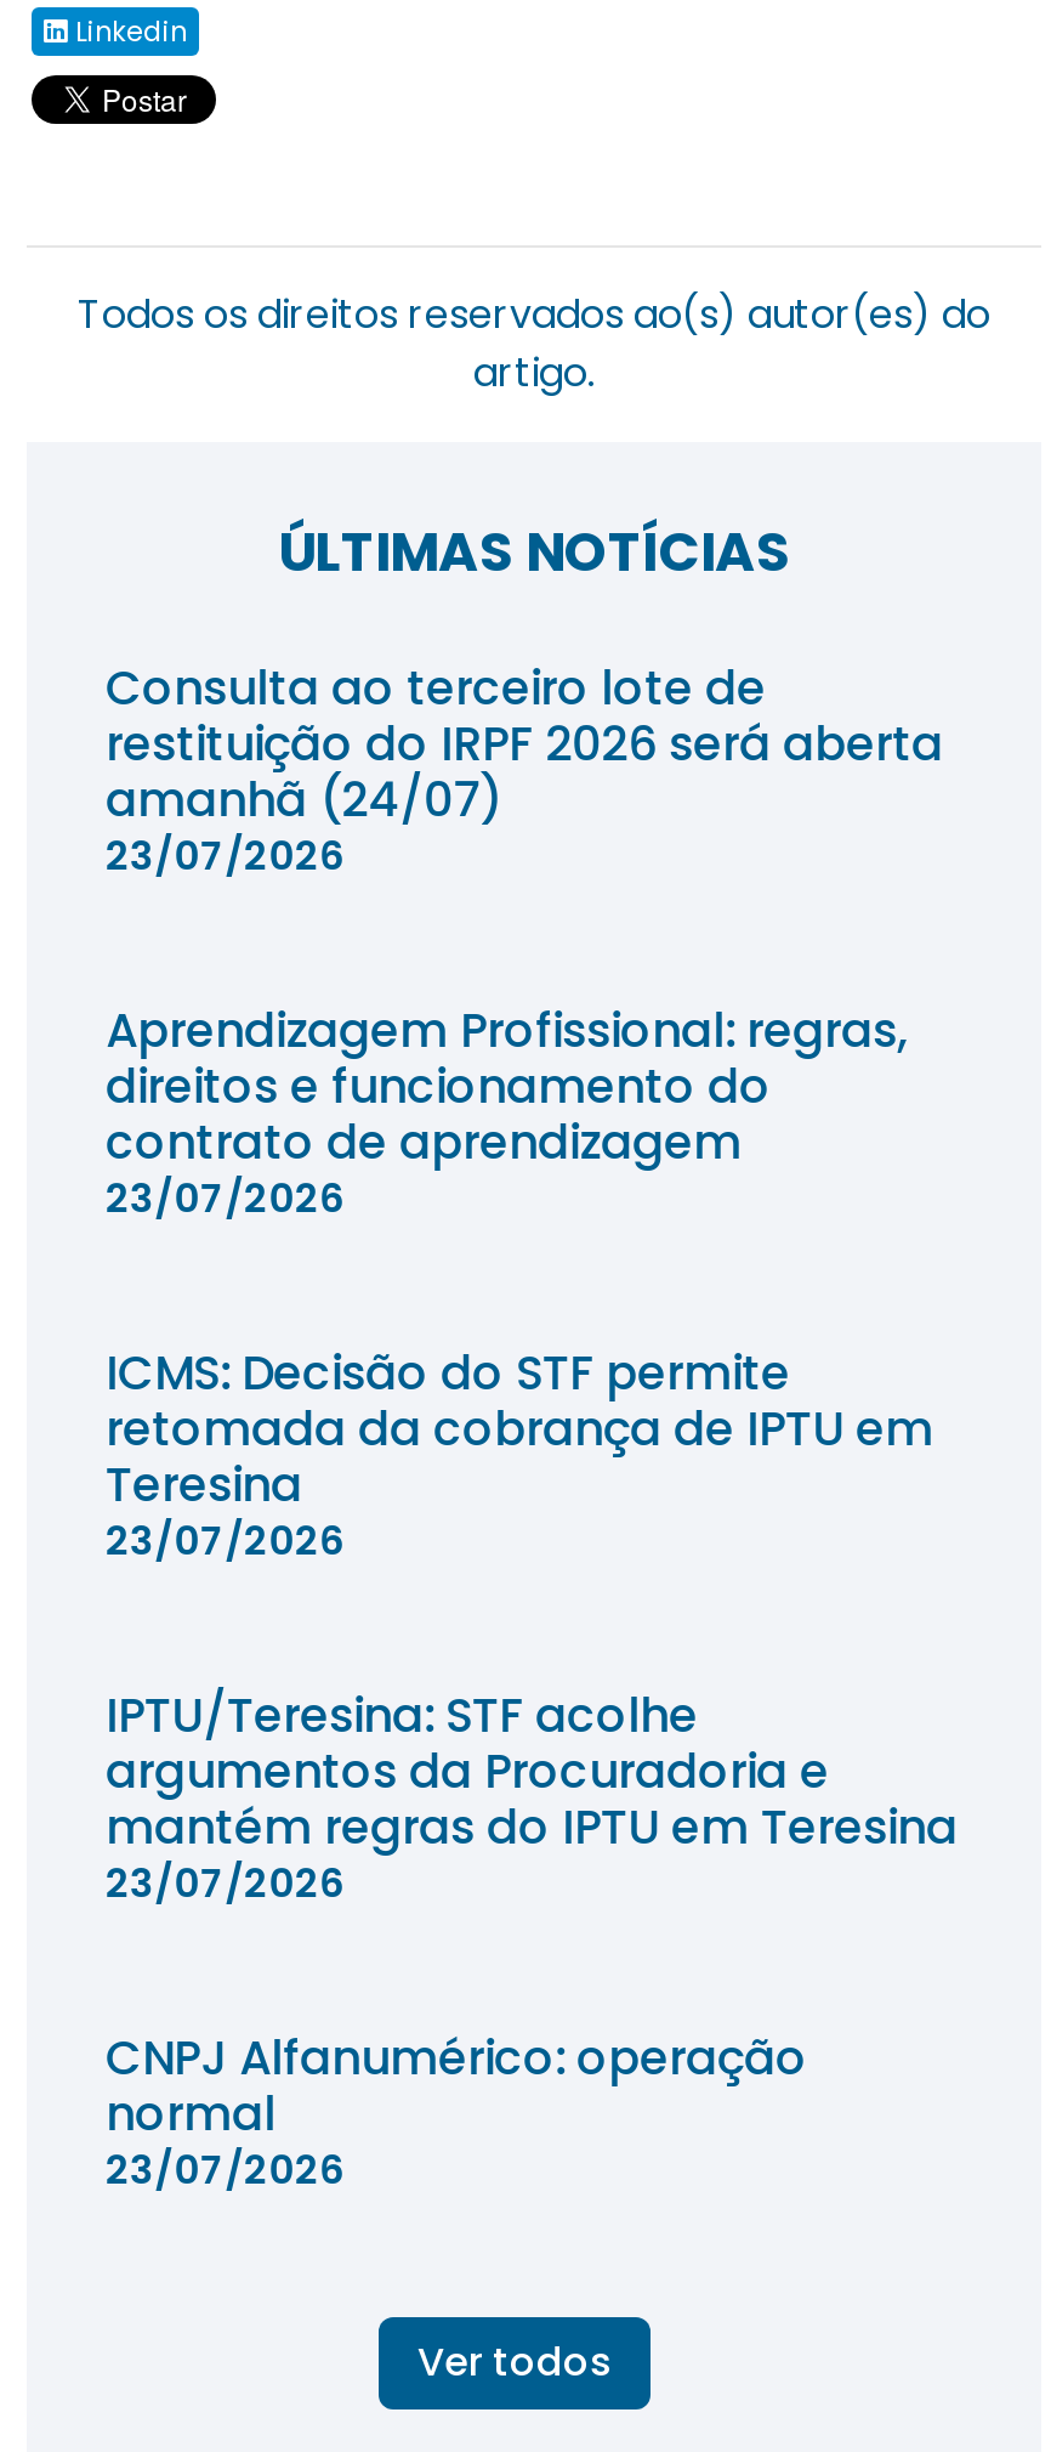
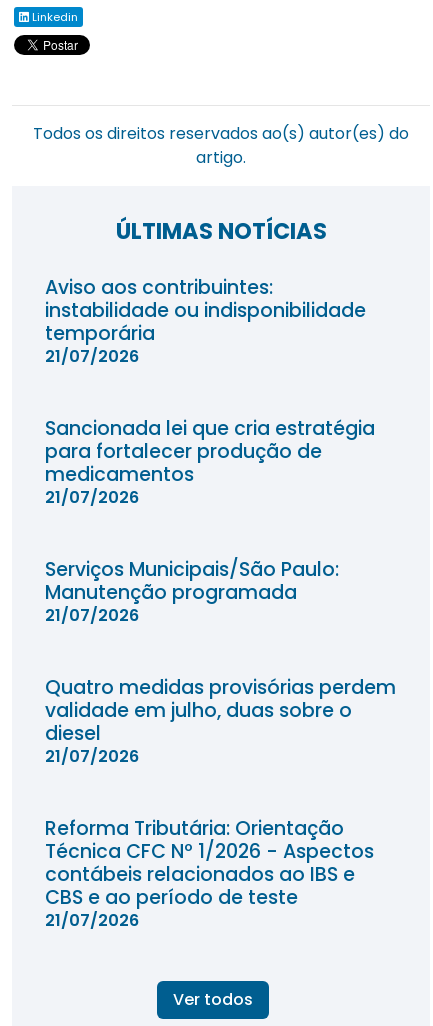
[106,656,943,884] Consulta ao terceiro lote de | restituição do IRPF 2026 será aberta | amanhã (24/07) | 23/07/2026 -> [45,274,366,368] Aviso aos contribuintes: | instabilidade ou indisponibilidade | temporária | 21/07/2026
[106,998,907,1227] Aprendizagem Profissional: regras, | direitos e funcionamento do | contrato de aprendizagem | 23/07/2026 -> [45,415,375,509] Sancionada lei que cria estratégia | para fortalecer produção de | medicamentos | 21/07/2026
[106,1341,934,1569] ICMS: Decisão do STF permite | retomada da cobrança de IPTU em | Teresina | 23/07/2026 -> [45,556,339,627] Serviços Municipais/São Paulo: | Manutenção programada | 21/07/2026
[106,1683,958,1912] IPTU/Teresina: STF acolhe | argumentos da Procuradoria e | mantém regras do IPTU em Teresina | 23/07/2026 -> [45,674,396,768] Quatro medidas provisórias perdem | validade em julho, duas sobre o | diesel | 21/07/2026
[106,2026,807,2198] CNPJ Alfanumérico: operação | normal | 23/07/2026 -> [45,815,374,932] Reforma Tributária: Orientação | Técnica CFC Nº 1/2026 - Aspectos | contábeis relacionados ao IBS e | CBS e ao período de teste | 21/07/2026

